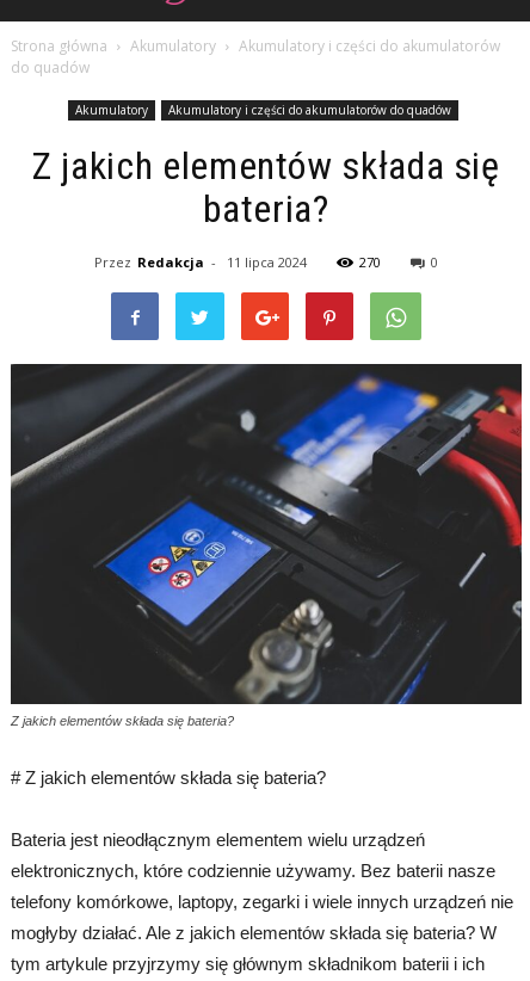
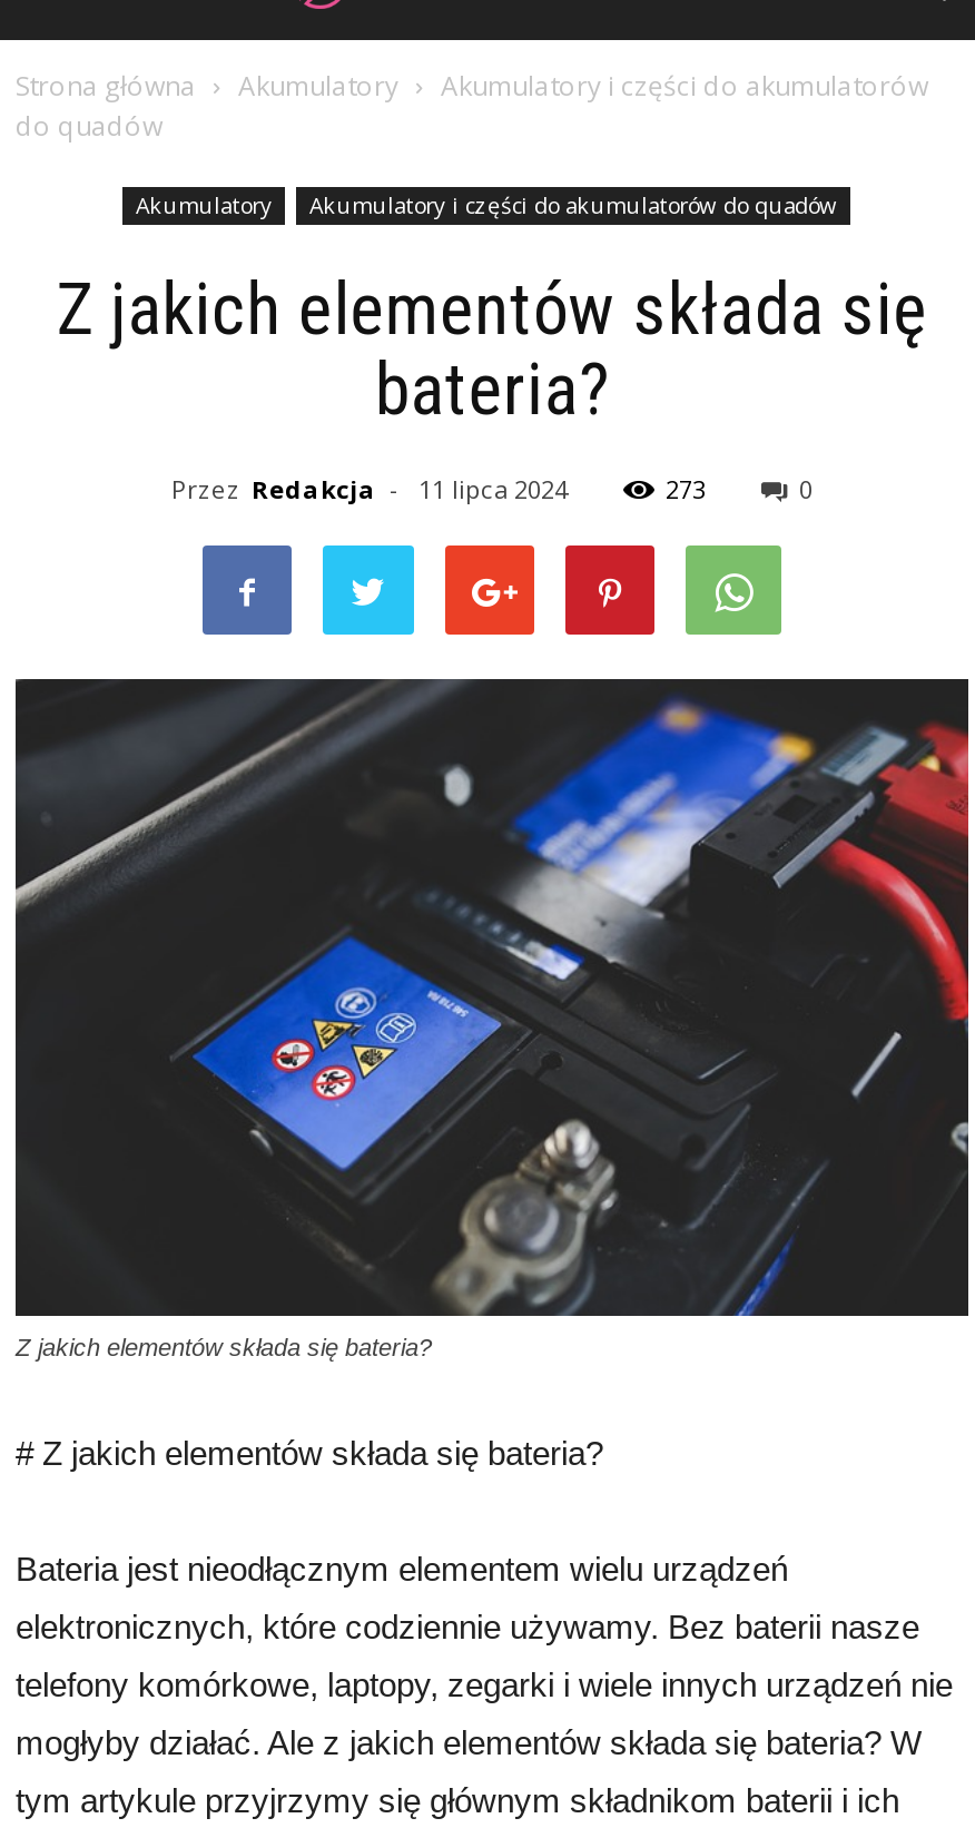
[359,253,381,271] 270 -> [666,472,706,505] 273

